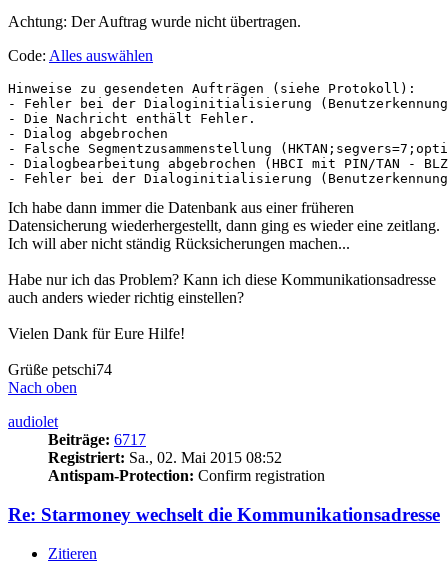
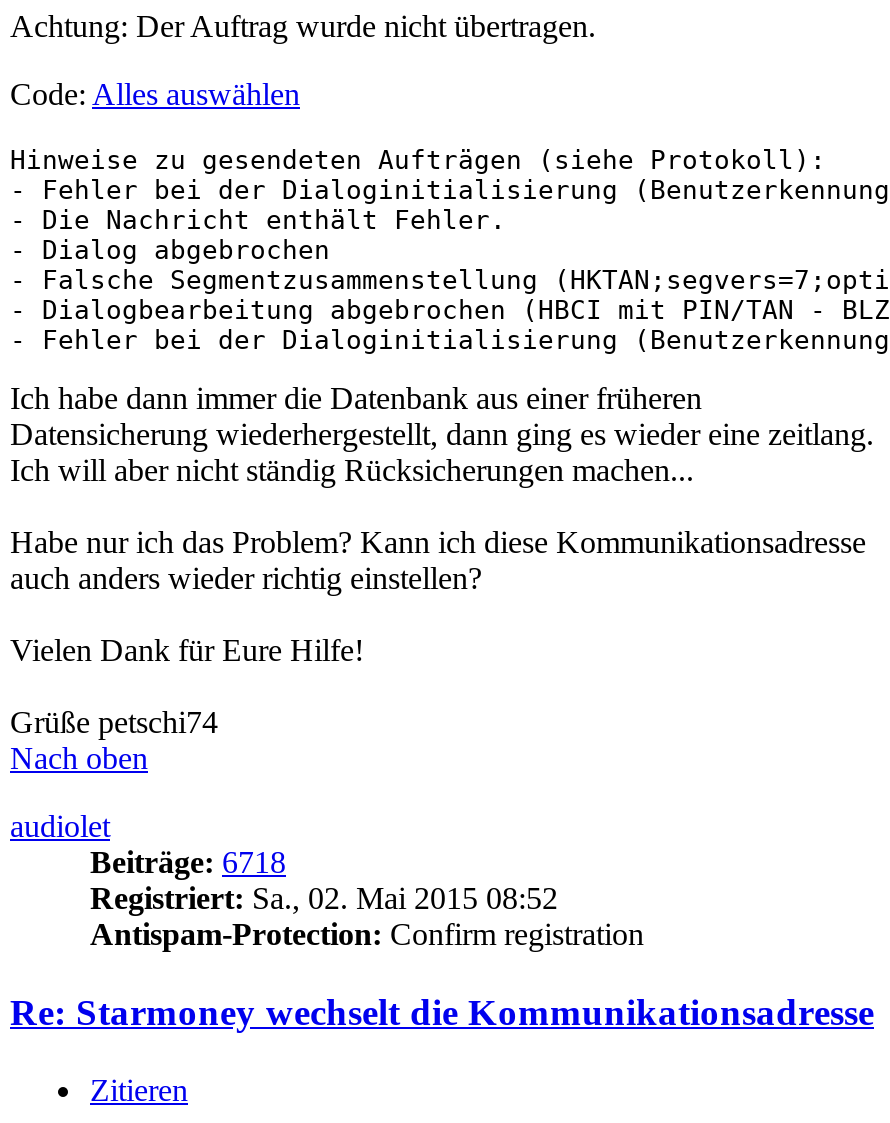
[48,431,146,448] Beiträge: 6717 -> [90,846,286,880] Beiträge: 6718

